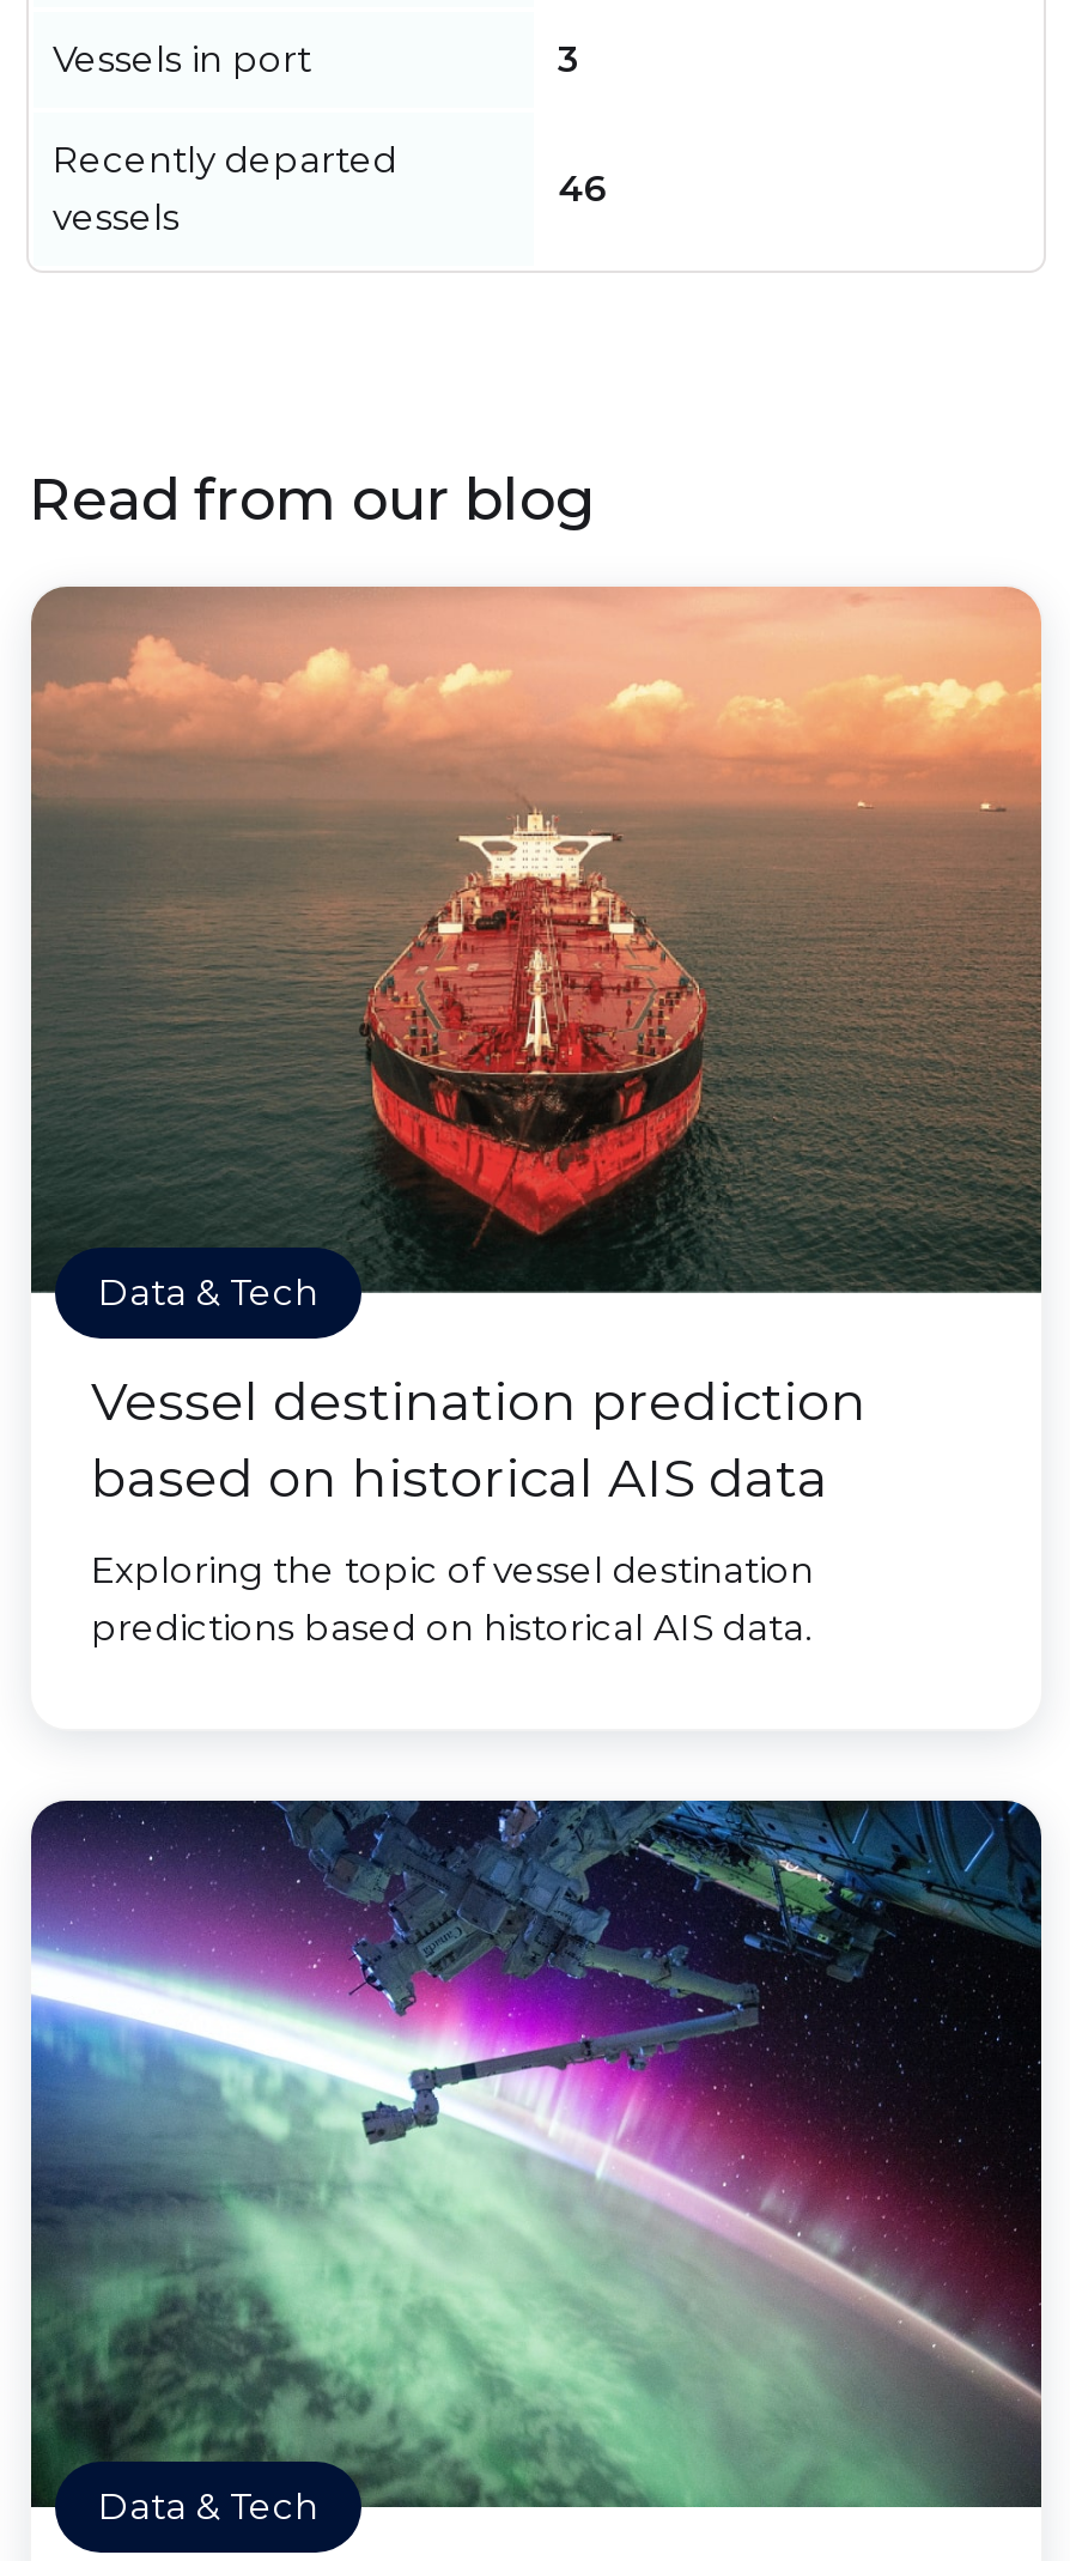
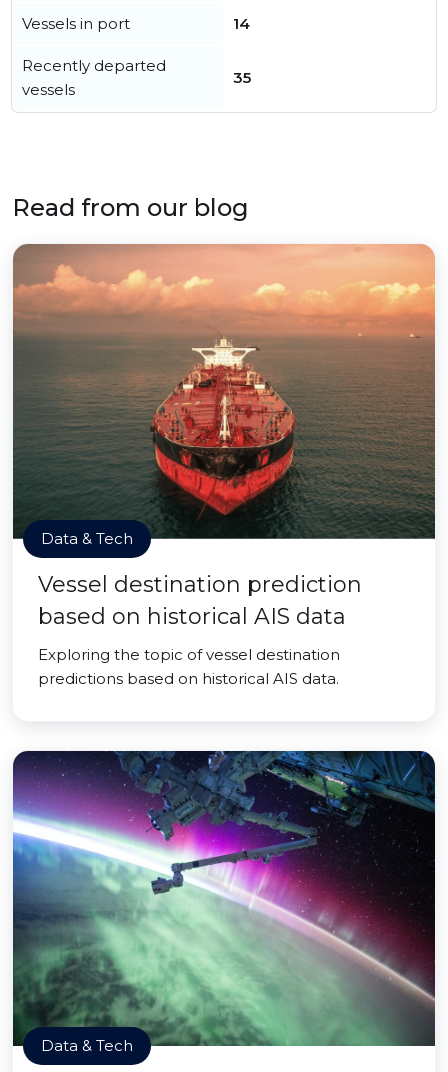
[558,36,582,81] 3 -> [233,14,250,33] 14
[558,165,608,211] 46 -> [233,68,251,87] 35

